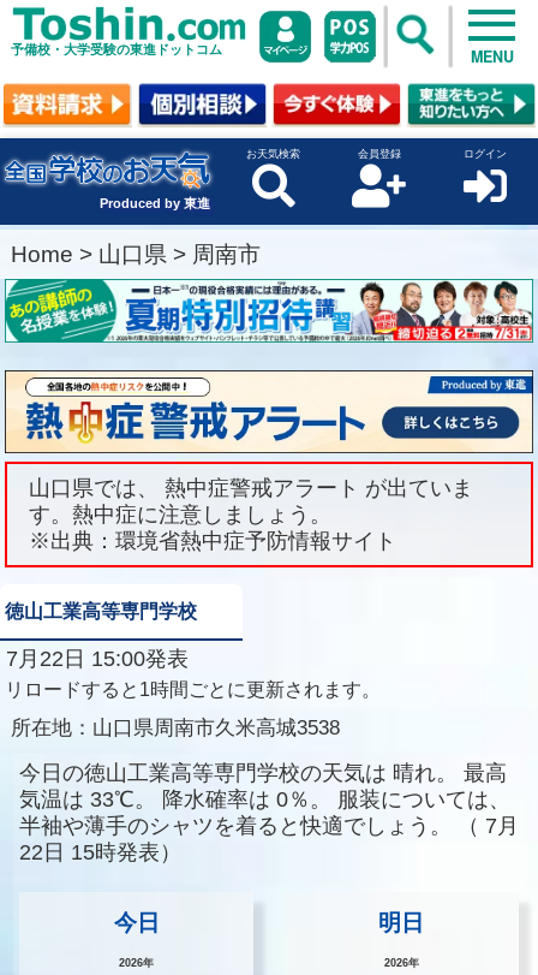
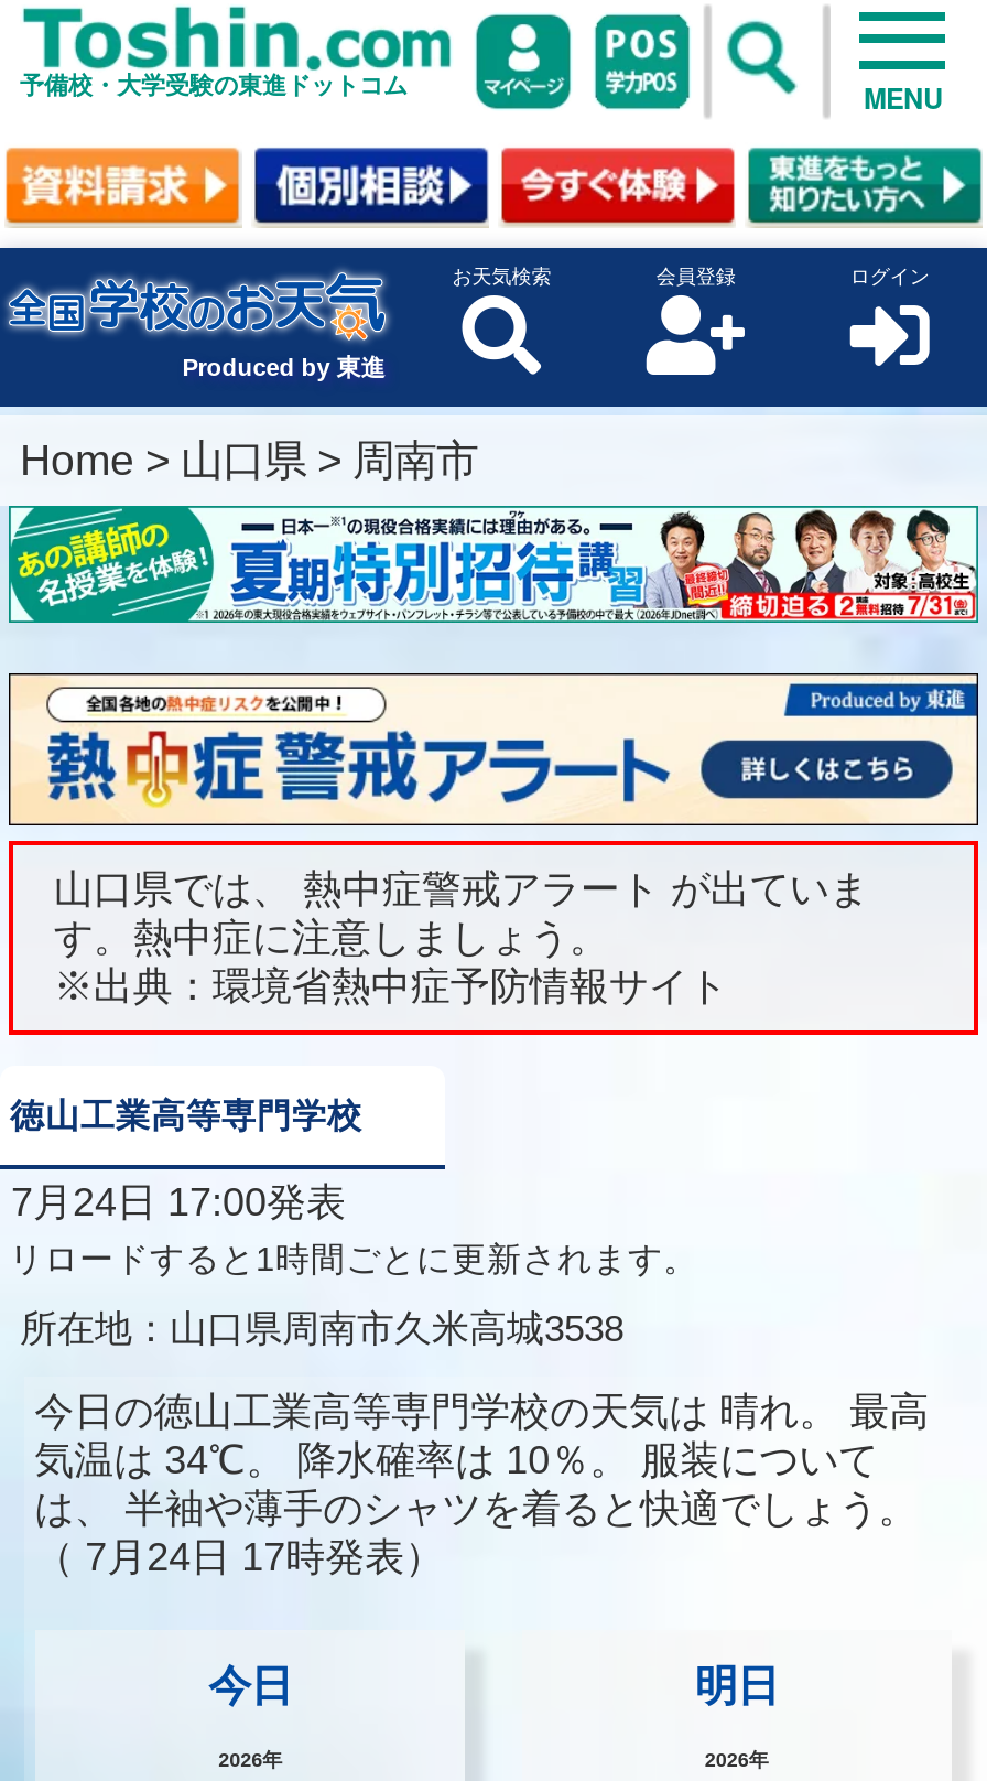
[0,647,189,671] 7月22日 15:00発表 -> [0,1181,346,1225] 7月24日 17:00発表
[19,787,518,864] 気温は 33℃。 降水確率は 0％。 服装については、 | 半袖や薄手のシャツを着ると快適でしょう。（ 7月 | 22日 15時発表） -> [35,1438,918,1579] 気温は 34℃。 降水確率は 10％。 服装について | は、 半袖や薄手のシャツを着ると快適でしょう。 | （ 7月24日 17時発表）

